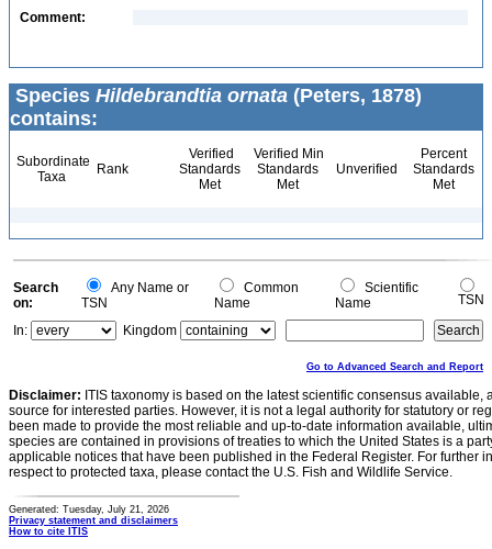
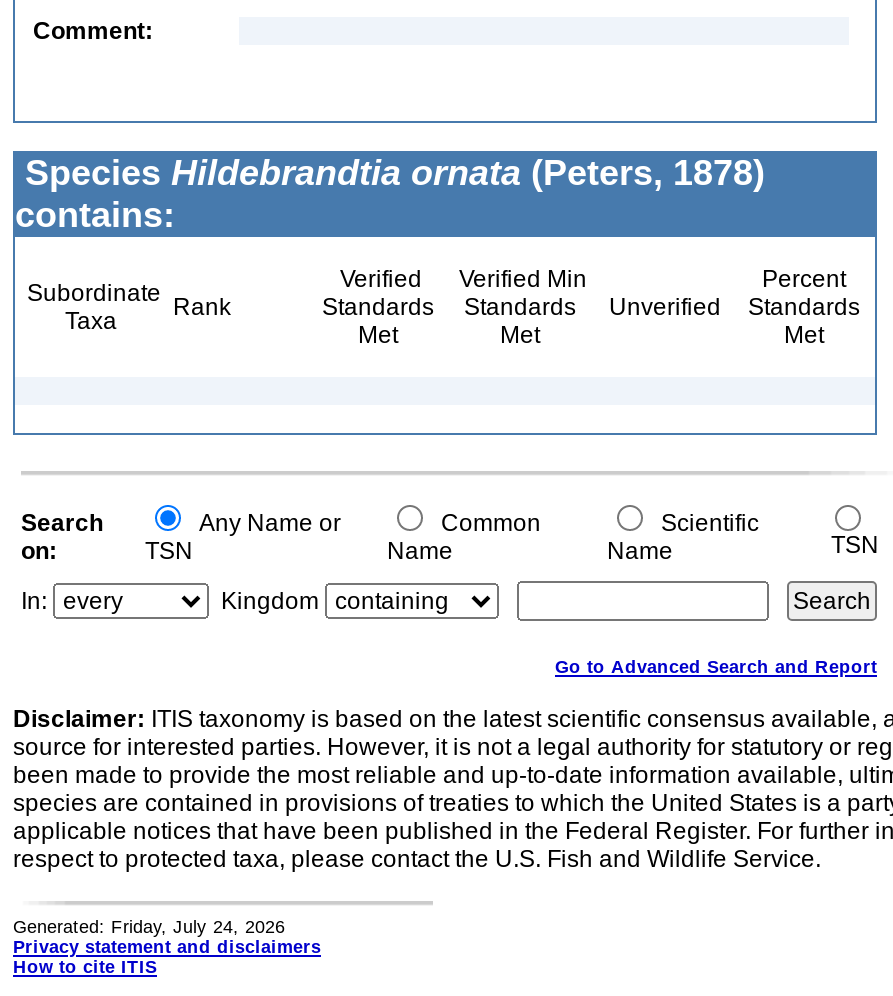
[9,504,169,515] Generated: Tuesday, July 21, 2026 -> [13,917,285,937] Generated: Friday, July 24, 2026

